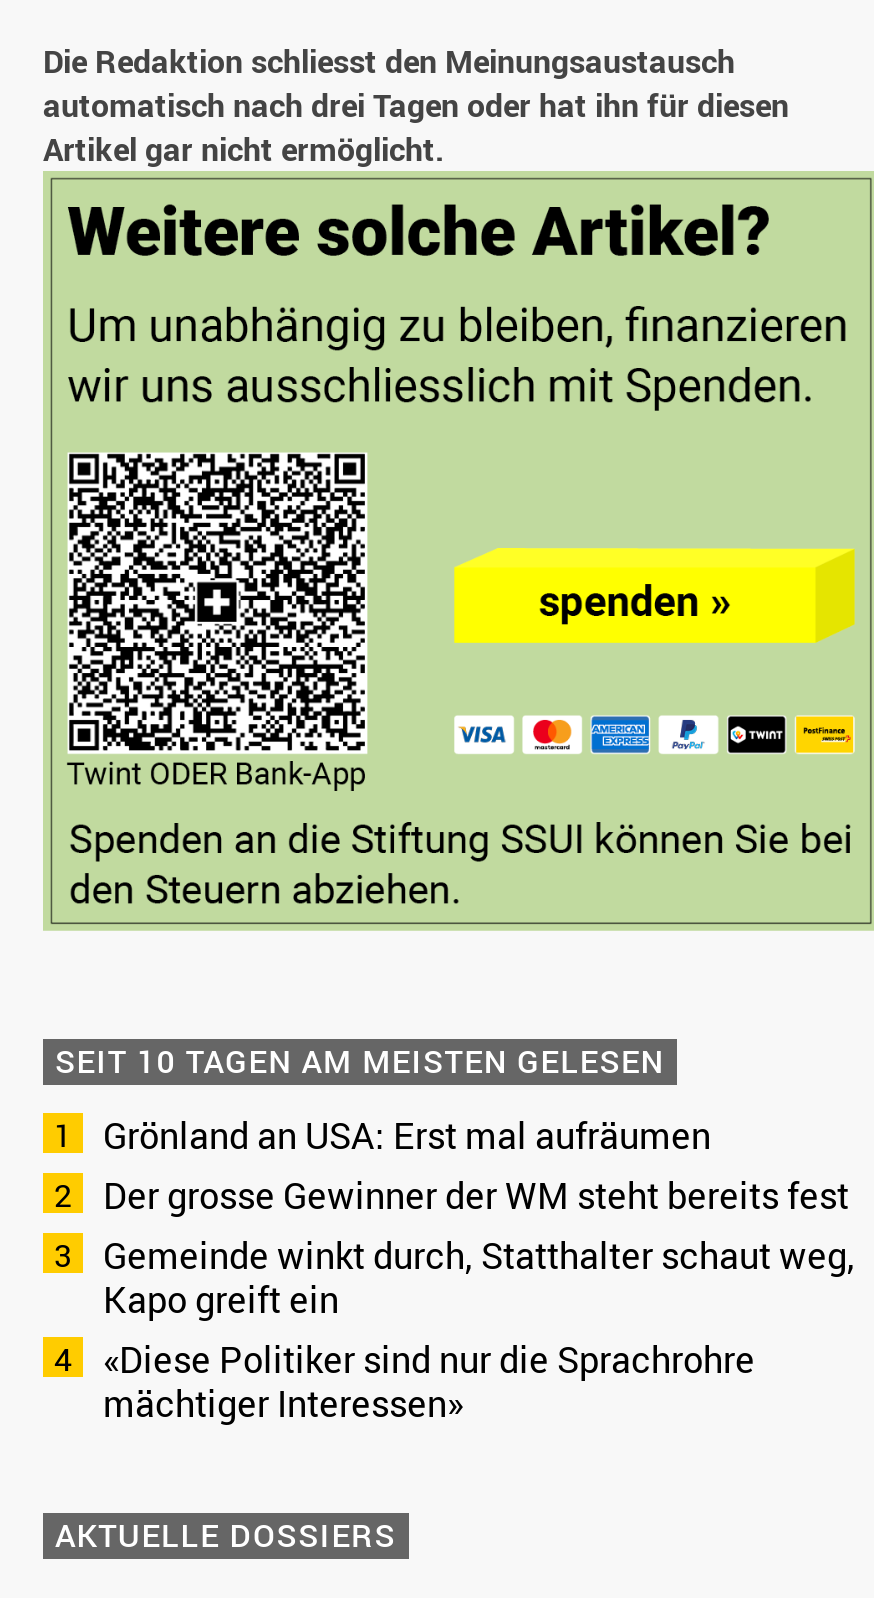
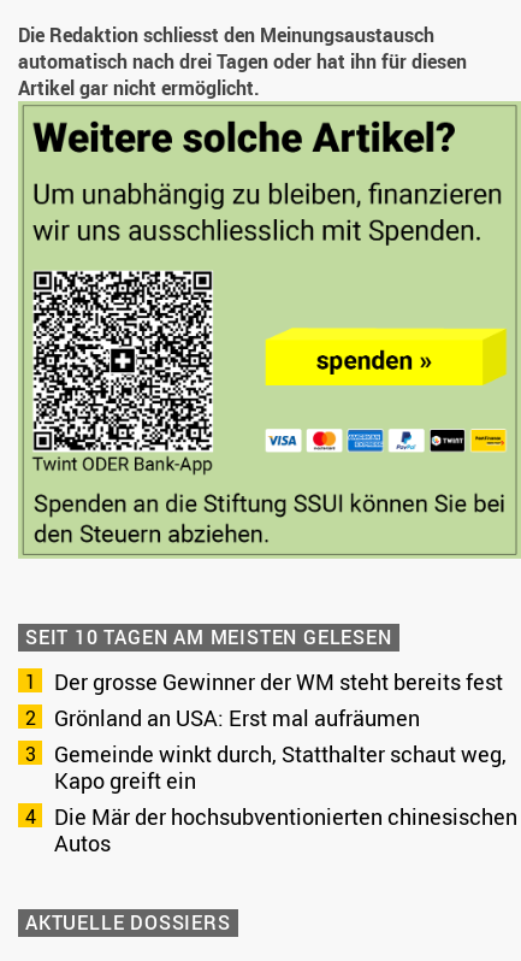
moved [103,1110,711,1158] -> [54,703,420,732]: Grönland an USA: Erst mal aufräumen
moved [103,1170,849,1218] -> [54,667,503,695]: Der grosse Gewinner der WM steht bereits fest
[103,1334,755,1426] «Diese Politiker sind nur die Sprachrohre | mächtiger Interessen» -> [54,801,517,857] Die Mär der hochsubventionierten chinesischen | Autos

